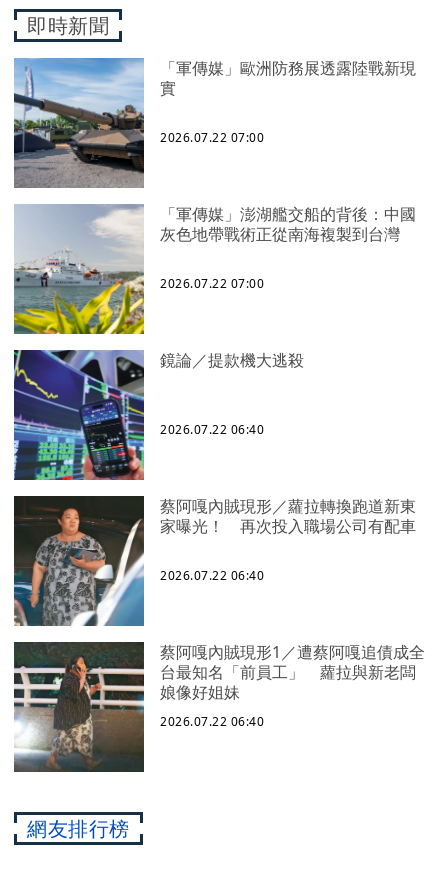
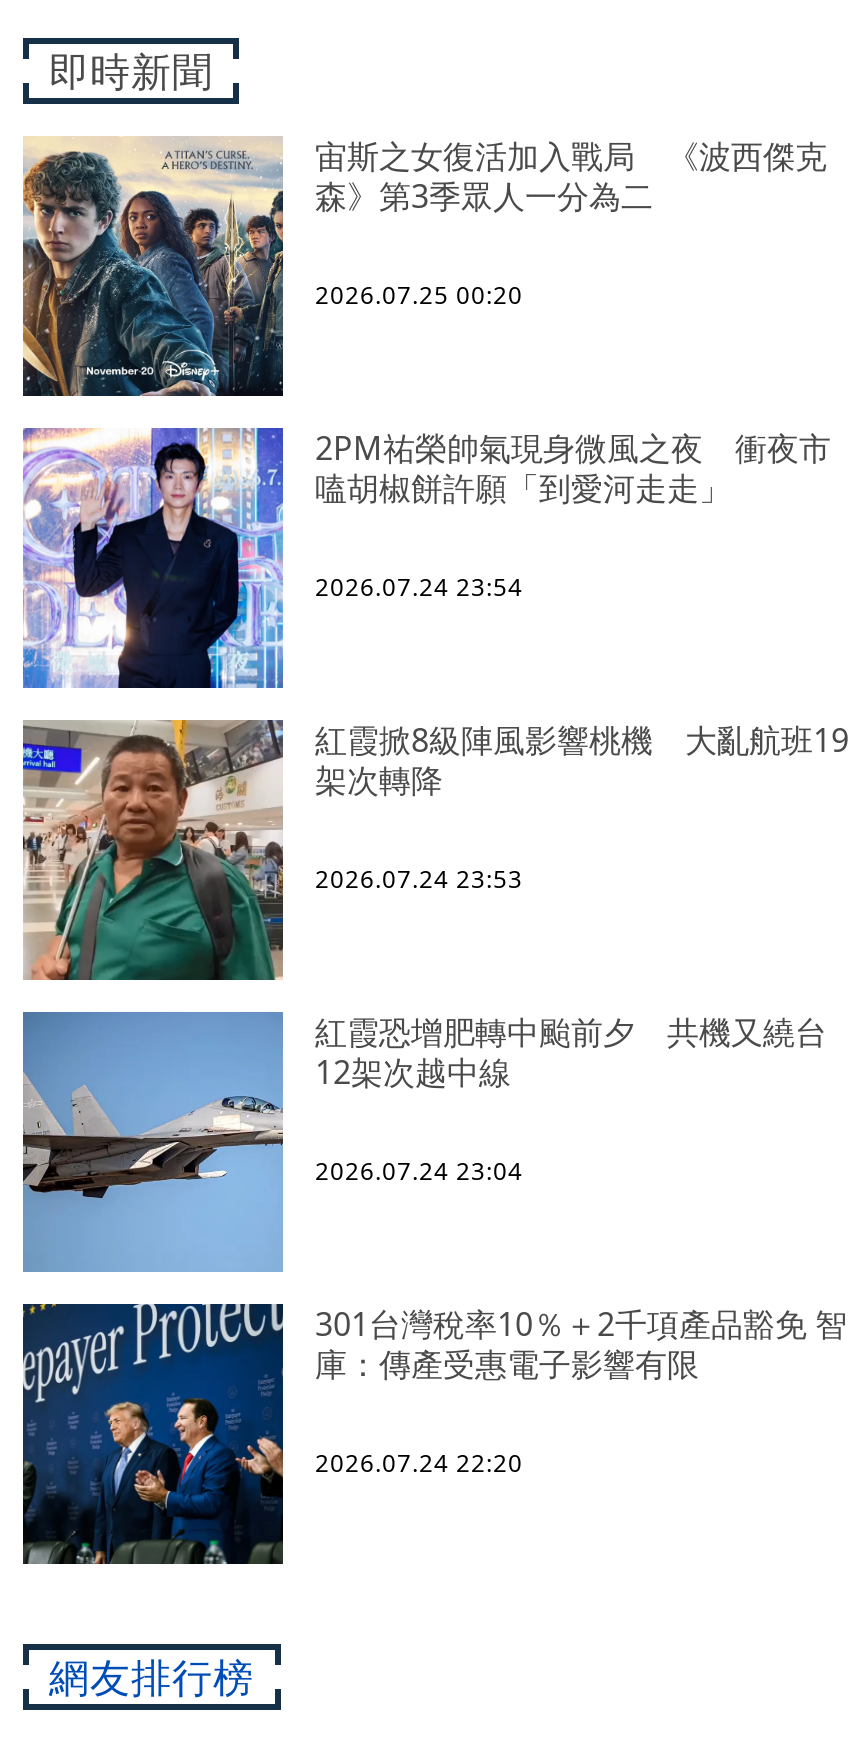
[13,56,416,188] [image] | 「軍傳媒」歐洲防務展透露陸戰新現 | 實 -> [21,135,827,398] [image] | 宙斯之女復活加入戰局 《波西傑克 | 森》第3季眾人一分為二
[160,128,264,145] 2026.07.22 07:00 -> [315,279,523,313] 2026.07.25 00:20
[13,202,416,335] [image] | 「軍傳媒」澎湖艦交船的背後：中國 | 灰色地帶戰術正從南海複製到台灣 -> [21,427,831,690] [image] | 2PM祐榮帥氣現身微風之夜 衝夜市 | 嗑胡椒餅許願「到愛河走走」
[160,274,264,291] 2026.07.22 07:00 -> [315,571,523,605] 2026.07.24 23:54
[13,348,304,481] [image] | 鏡論／提款機大逃殺 -> [21,718,849,982] [image] | 紅霞掀8級陣風影響桃機 大亂航班19 | 架次轉降
[160,420,264,437] 2026.07.22 06:40 -> [315,863,523,897] 2026.07.24 23:53
[13,494,416,627] [image] | 蔡阿嘎內賊現形／蘿拉轉換跑道新東 | 家曝光！ 再次投入職場公司有配車 -> [21,1010,827,1274] [image] | 紅霞恐增肥轉中颱前夕 共機又繞台 | 12架次越中線
[160,566,264,583] 2026.07.22 06:40 -> [315,1155,523,1189] 2026.07.24 23:04
[14,640,425,772] [image] | 蔡阿嘎內賊現形1／遭蔡阿嘎追債成全 | 台最知名「前員工」 蘿拉與新老闆 | 娘像好姐妹 -> [21,1302,815,1566] [image] | 301台灣稅率10％＋2千項產品豁免 智 | 庫：傳產受惠電子影響有限
[160,712,264,729] 2026.07.22 06:40 -> [315,1447,523,1481] 2026.07.24 22:20

